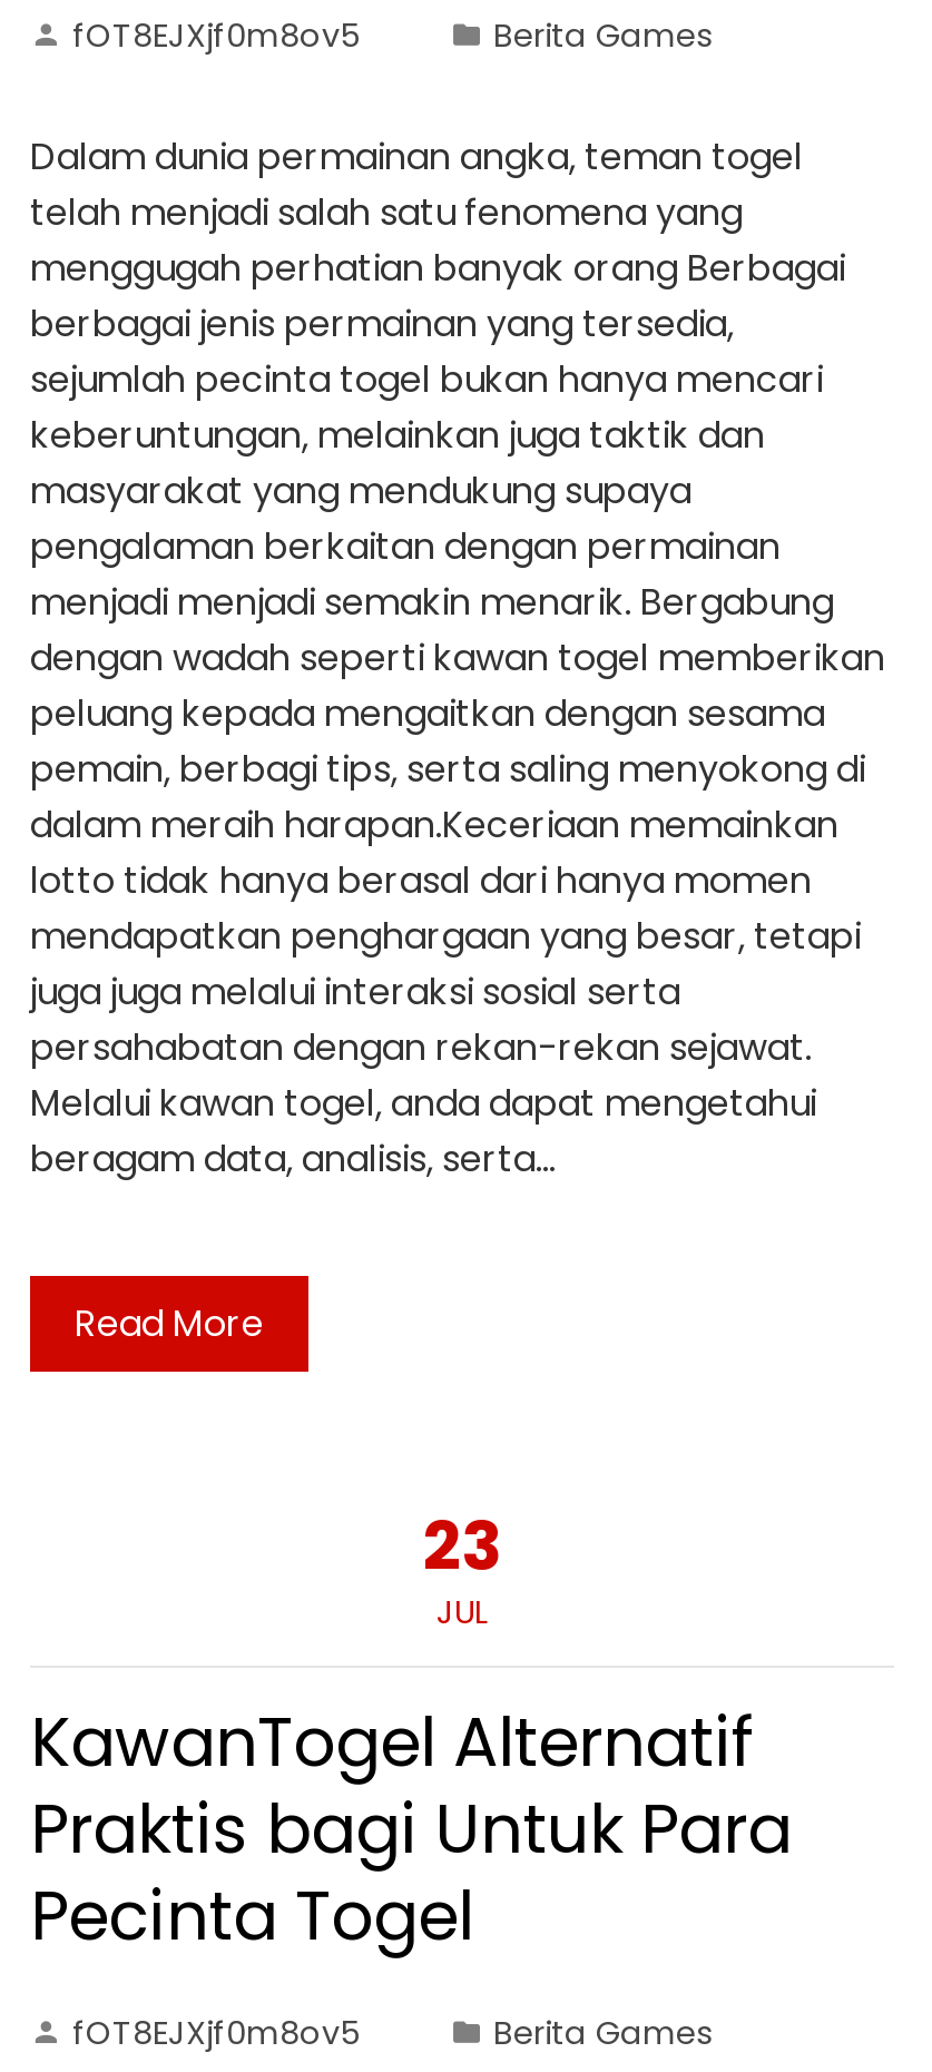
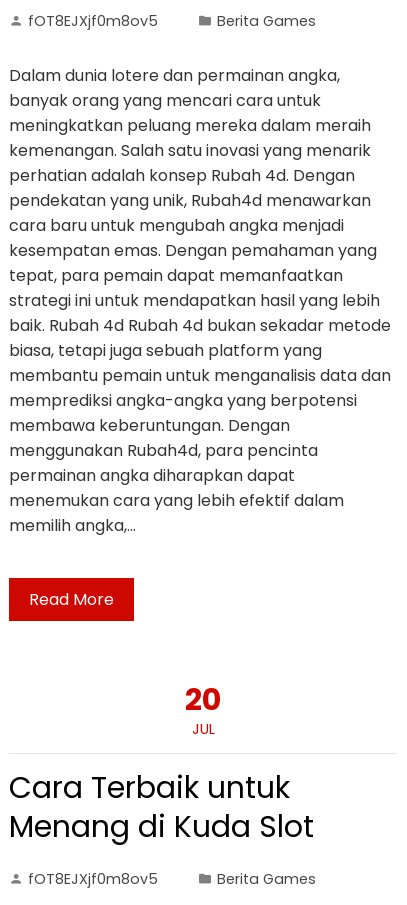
[30,131,885,1185] Dalam dunia permainan angka, teman togel | telah menjadi salah satu fenomena yang | menggugah perhatian banyak orang Berbagai | berbagai jenis permainan yang tersedia, | sejumlah pecinta togel bukan hanya mencari | keberuntungan, melainkan juga taktik dan | masyarakat yang mendukung supaya | pengalaman berkaitan dengan permainan | menjadi menjadi semakin menarik. Bergabung | dengan wadah seperti kawan togel memberikan | peluang kepada mengaitkan dengan sesama | pemain, berbagi tips, serta saling menyokong di | dalam meraih harapan.Keceriaan memainkan | lotto tidak hanya berasal dari hanya momen | mendapatkan penghargaan yang besar, tetapi | juga juga melalui interaksi sosial serta | persahabatan dengan rekan-rekan sejawat. | Melalui kawan togel, anda dapat mengetahui | beragam data, analisis, serta… -> [9,64,391,537] Dalam dunia lotere dan permainan angka, | banyak orang yang mencari cara untuk | meningkatkan peluang mereka dalam meraih | kemenangan. Salah satu inovasi yang menarik | perhatian adalah konsep Rubah 4d. Dengan | pendekatan yang unik, Rubah4d menawarkan | cara baru untuk mengubah angka menjadi | kesempatan emas. Dengan pemahaman yang | tepat, para pemain dapat memanfaatkan | strategi ini untuk mendapatkan hasil yang lebih | baik. Rubah 4d Rubah 4d bukan sekadar metode | biasa, tetapi juga sebuah platform yang | membantu pemain untuk menganalisis data dan | memprediksi angka-angka yang berpotensi | membawa keberuntungan. Dengan | menggunakan Rubah4d, para pencinta | permainan angka diharapkan dapat | menemukan cara yang lebih efektif dalam | memilih angka,…
[423,1501,501,1594] 23 -> [185,679,221,721] 20
[30,1697,792,1964] KawanTogel Alternatif | Praktis bagi Untuk Para | Pecinta Togel -> [9,767,314,848] Cara Terbaik untuk | Menang di Kuda Slot

